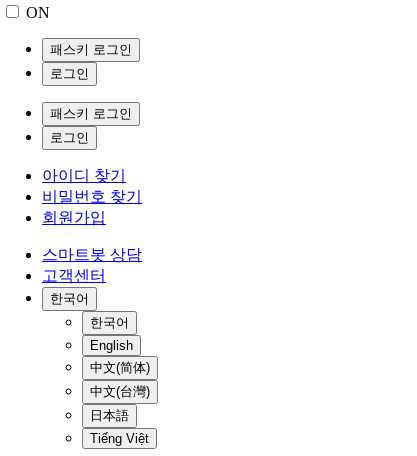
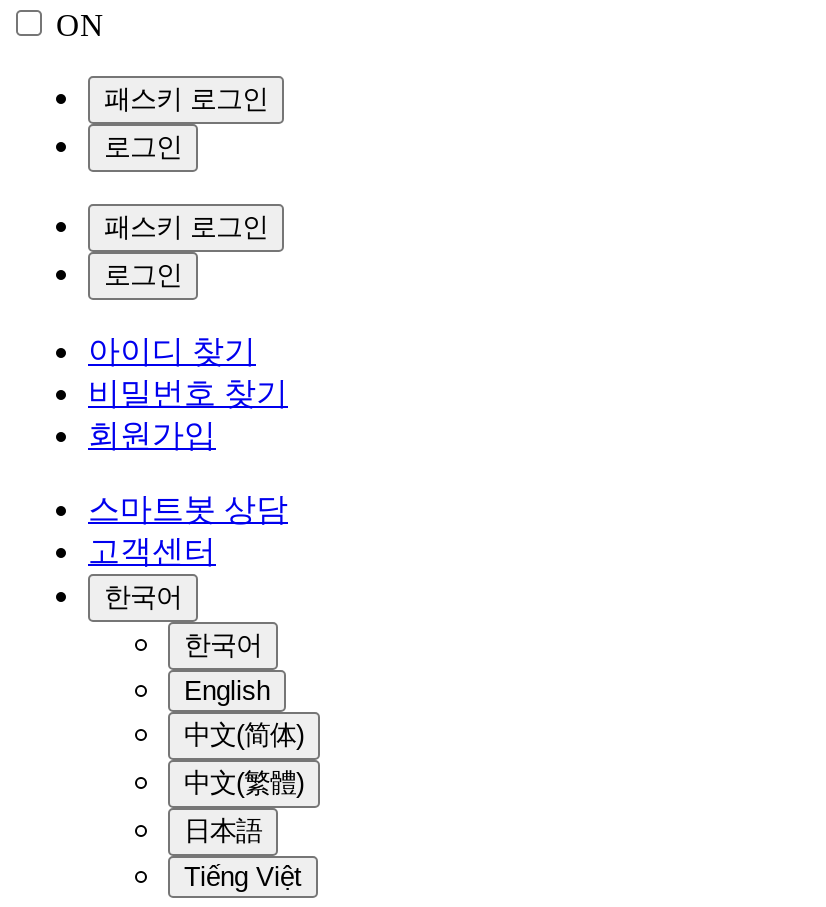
[90,384,150,399] 中文(台灣) -> [184,768,304,798] 中文(繁體)

